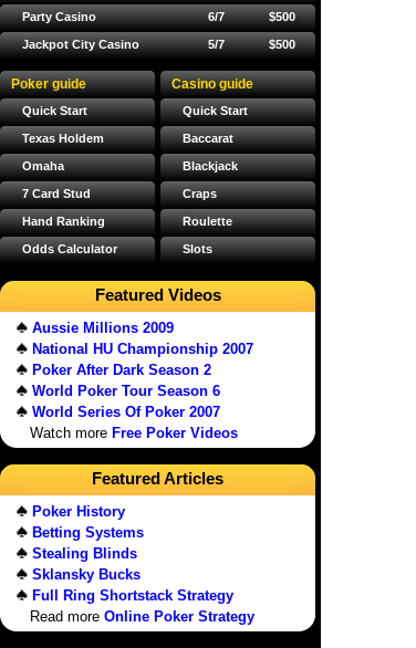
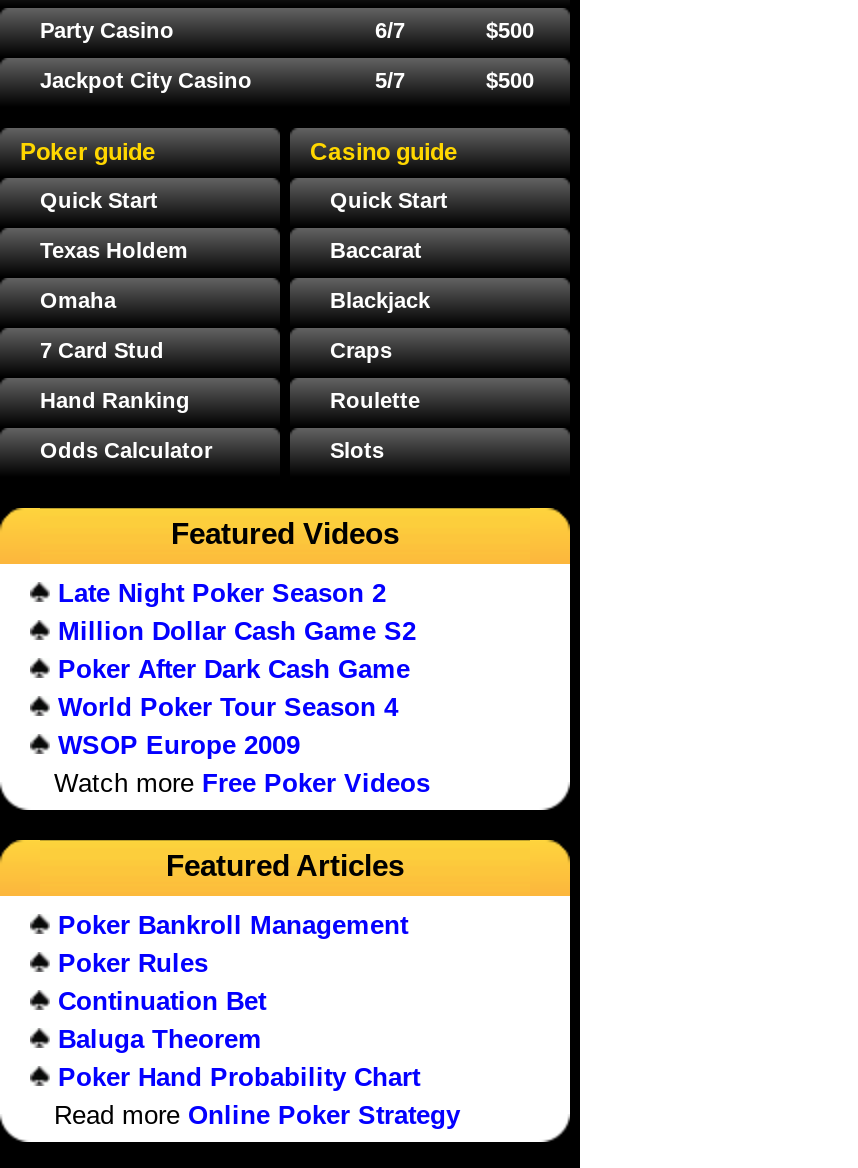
[32,320,253,420] Aussie Millions 2009 | National HU Championship 2007 | Poker After Dark Season 2 | World Poker Tour Season 6 | World Series Of Poker 2007 -> [58,578,416,760] Late Night Poker Season 2 | Million Dollar Cash Game S2 | Poker After Dark Cash Game | World Poker Tour Season 4 | WSOP Europe 2009
[32,503,233,604] Poker History | Betting Systems | Stealing Blinds | Sklansky Bucks | Full Ring Shortstack Strategy -> [58,910,420,1092] Poker Bankroll Management | Poker Rules | Continuation Bet | Baluga Theorem | Poker Hand Probability Chart

